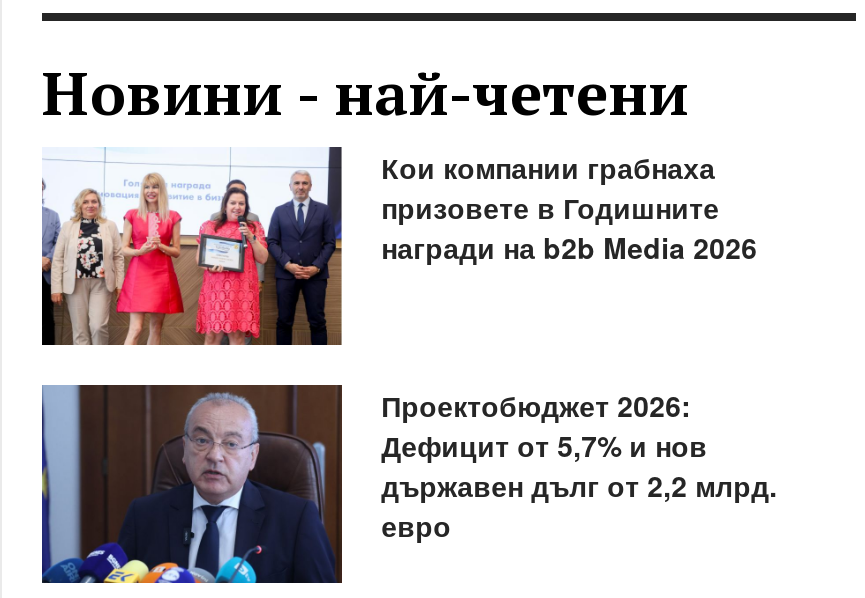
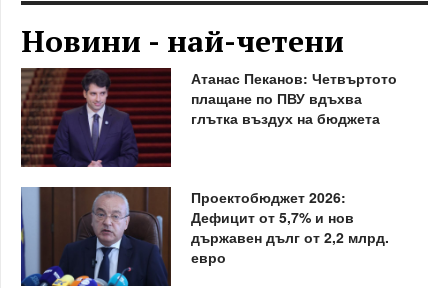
[40,146,757,347] [image] | Кои компании грабнаха | призовете в Годишните | награди на b2b Media 2026 -> [20,67,397,168] [image] | Атанас Пеканов: Четвъртото | плащане по ПВУ вдъхва | глътка въздух на бюджета

